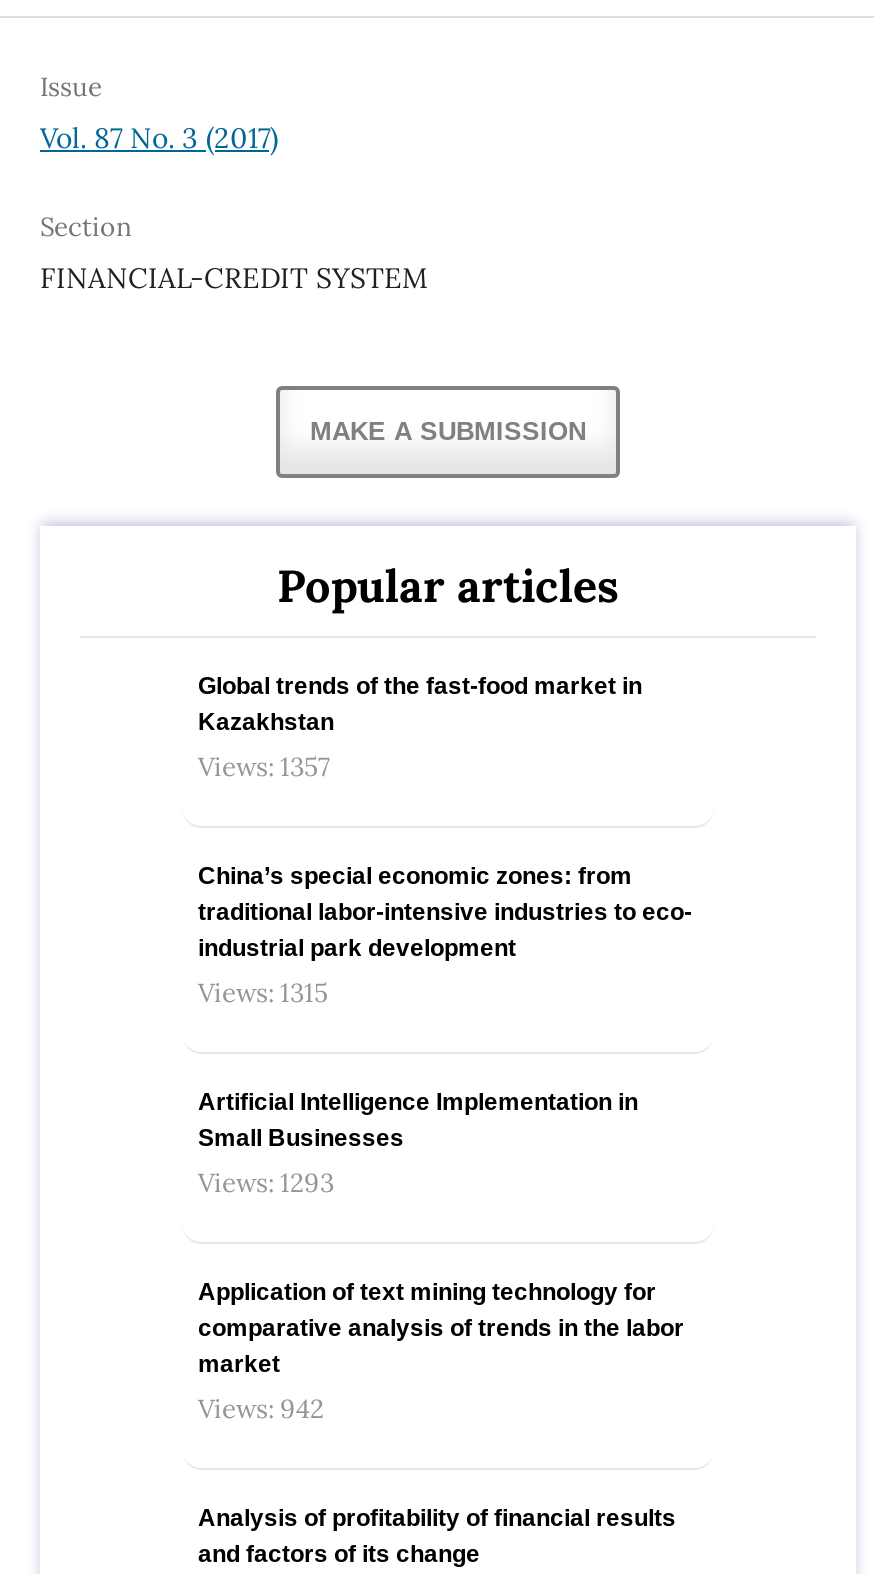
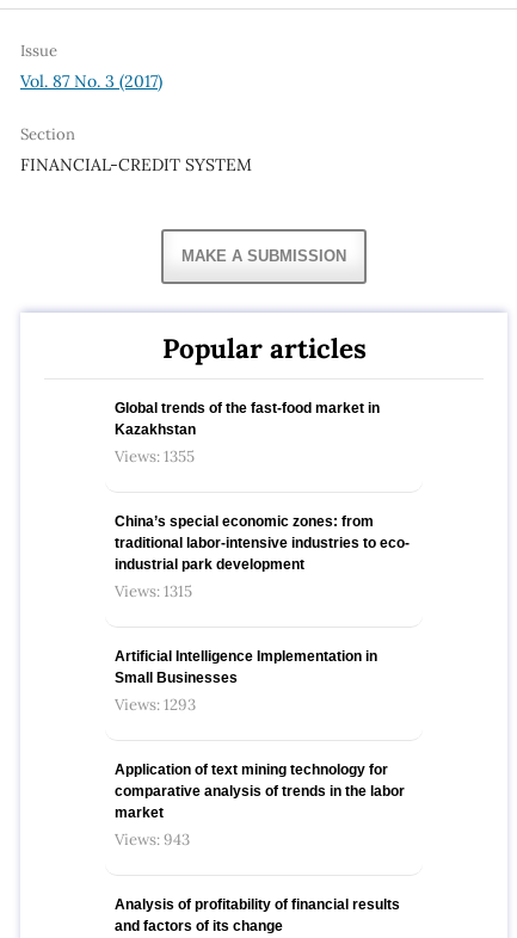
[198,749,330,783] Views: 1357 -> [115,446,195,466] Views: 1355
[198,1391,324,1425] Views: 942 -> [115,829,190,849] Views: 943

